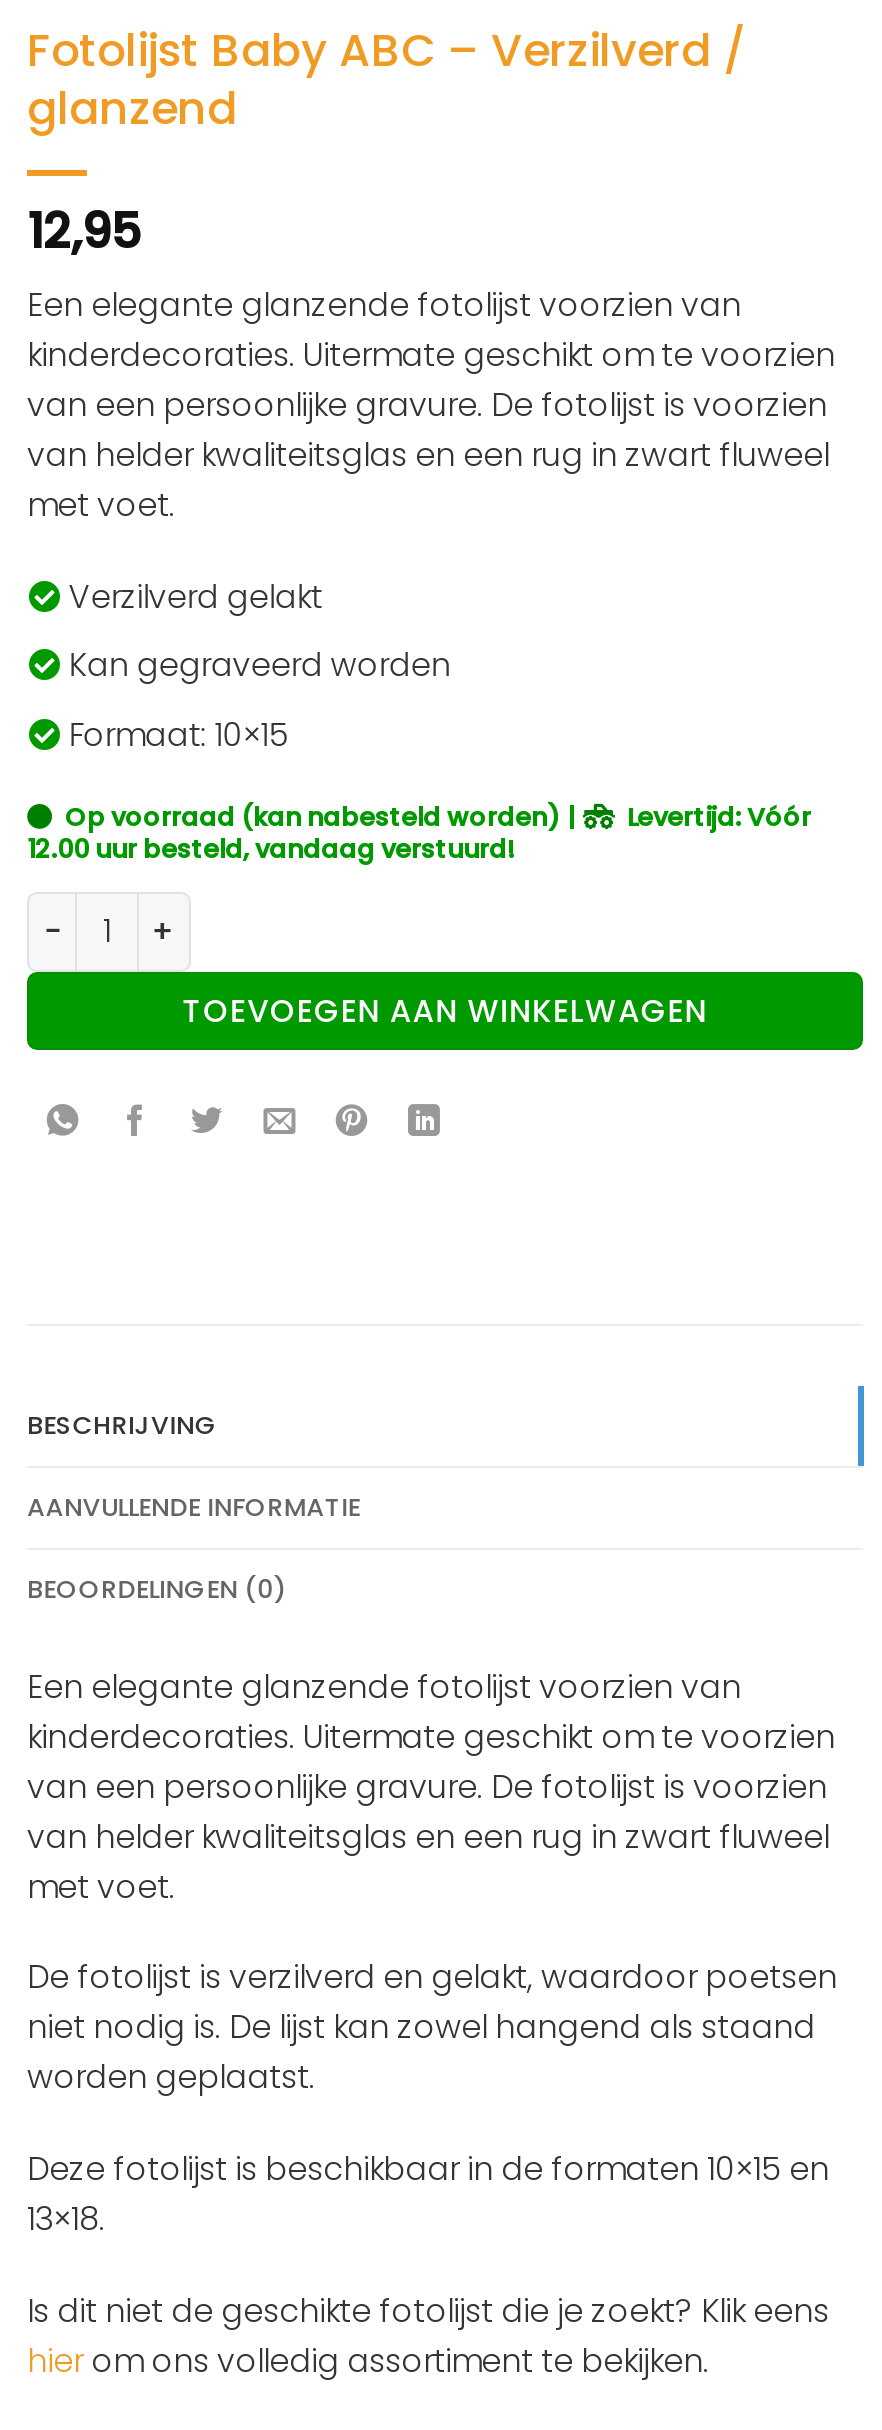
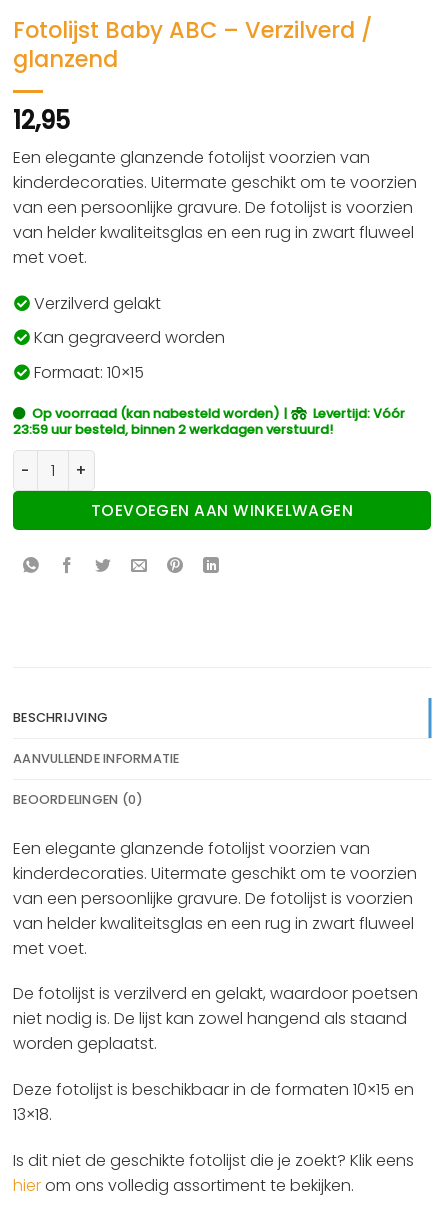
[27,831,515,865] 12.00 uur besteld, vandaag verstuurd! -> [13,421,333,438] 23:59 uur besteld, binnen 2 werkdagen verstuurd!

